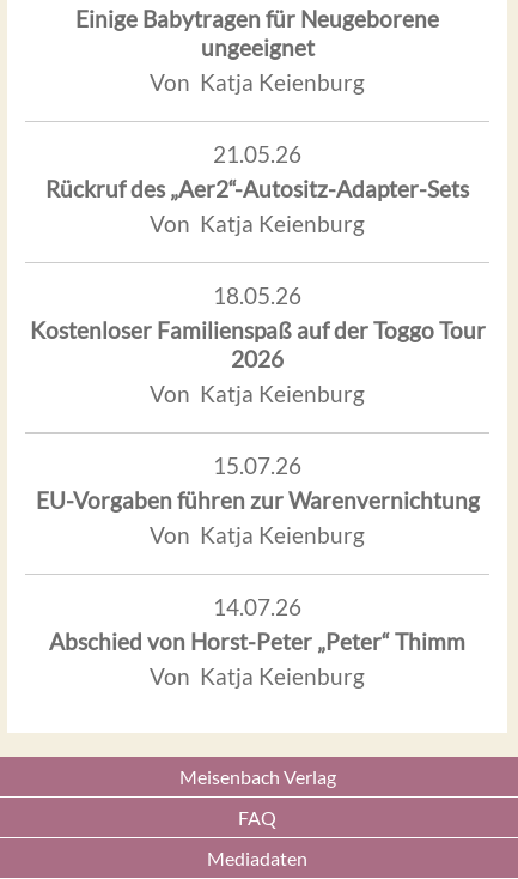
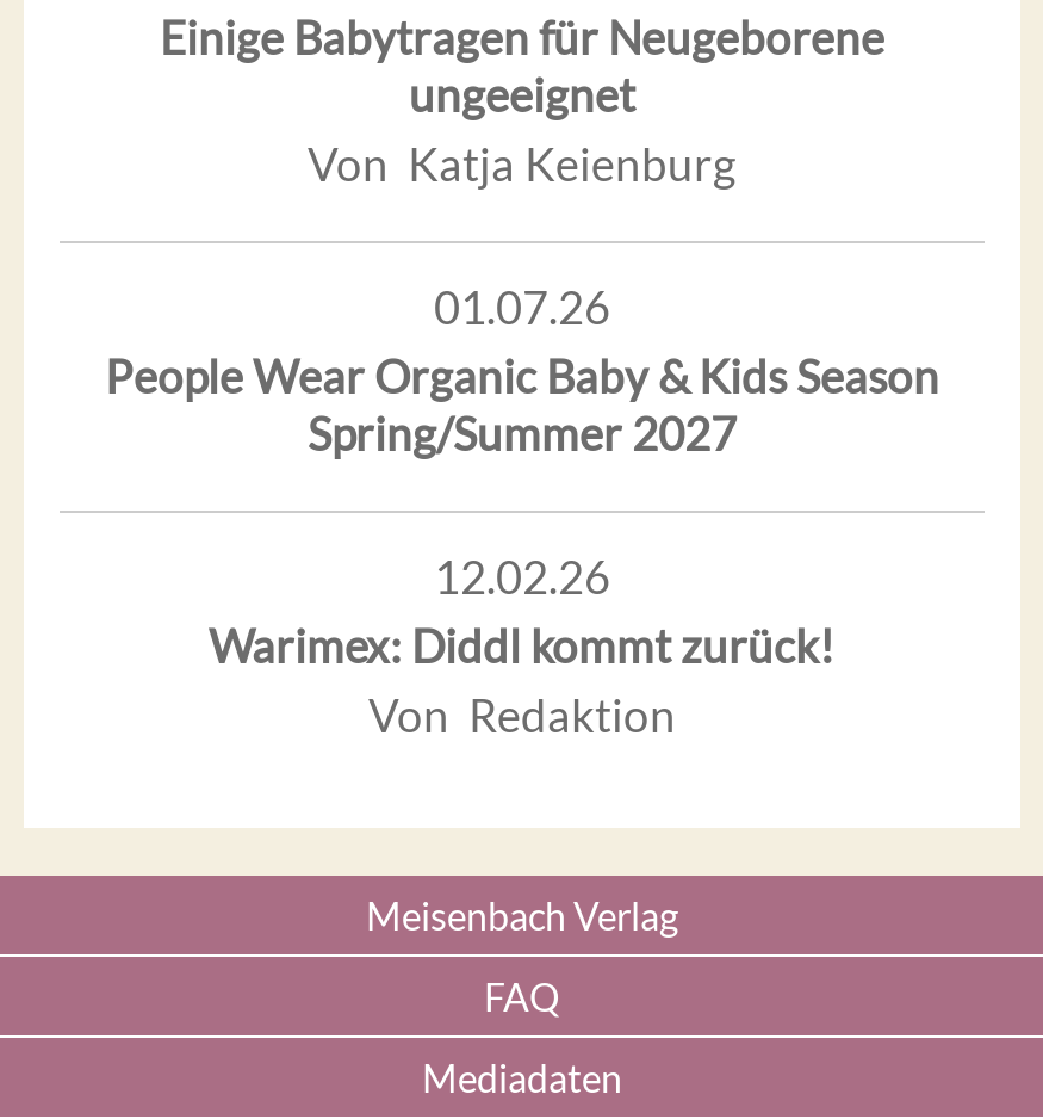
[29,140,485,689] 21.05.26 | Rückruf des „Aer2“-Autositz-Adapter-Sets | Von Katja Keienburg | 18.05.26 | Kostenloser Familienspaß auf der Toggo Tour | 2026 | Von Katja Keienburg | 15.07.26 | EU-Vorgaben führen zur Warenvernichtung | Von Katja Keienburg | 14.07.26 | Abschied von Horst-Peter „Peter“ Thimm | Von Katja Keienburg -> [105,278,939,741] 01.07.26 | People Wear Organic Baby & Kids Season | Spring/Summer 2027 | 12.02.26 | Warimex: Diddl kommt zurück! | Von Redaktion

